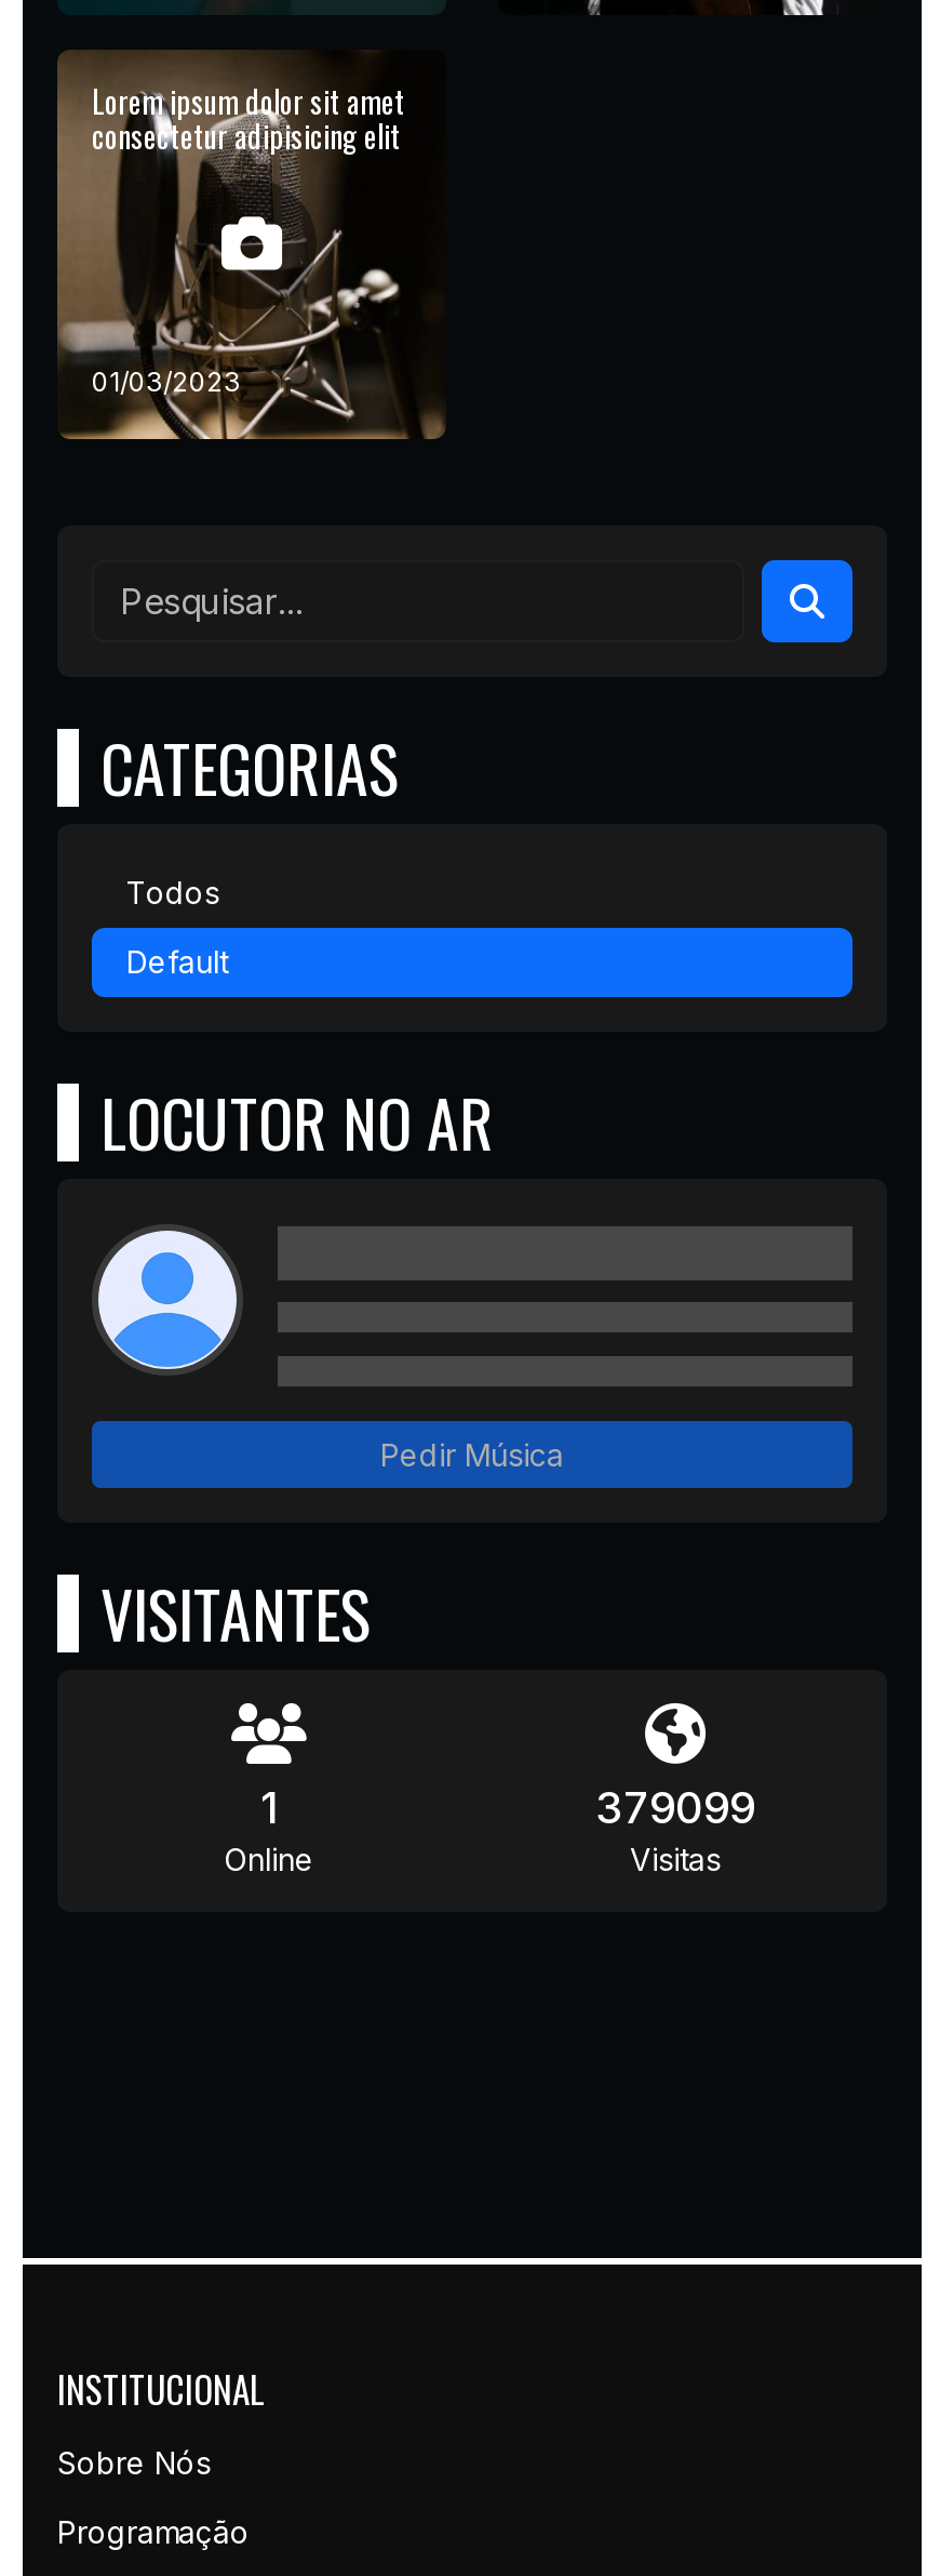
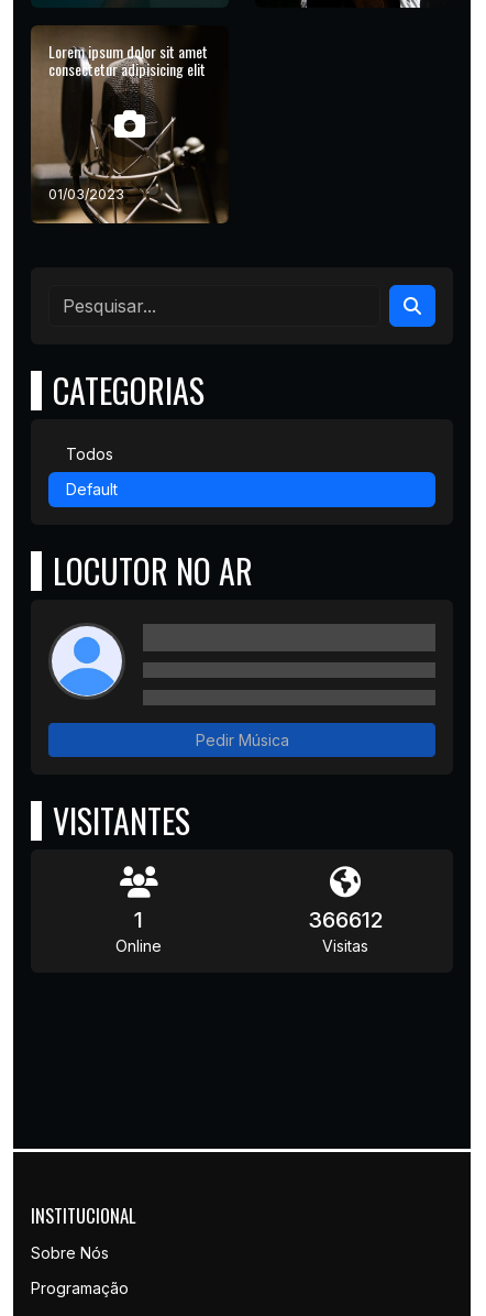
[595,1781,755,1833] 379099 -> [307,906,383,933] 366612

